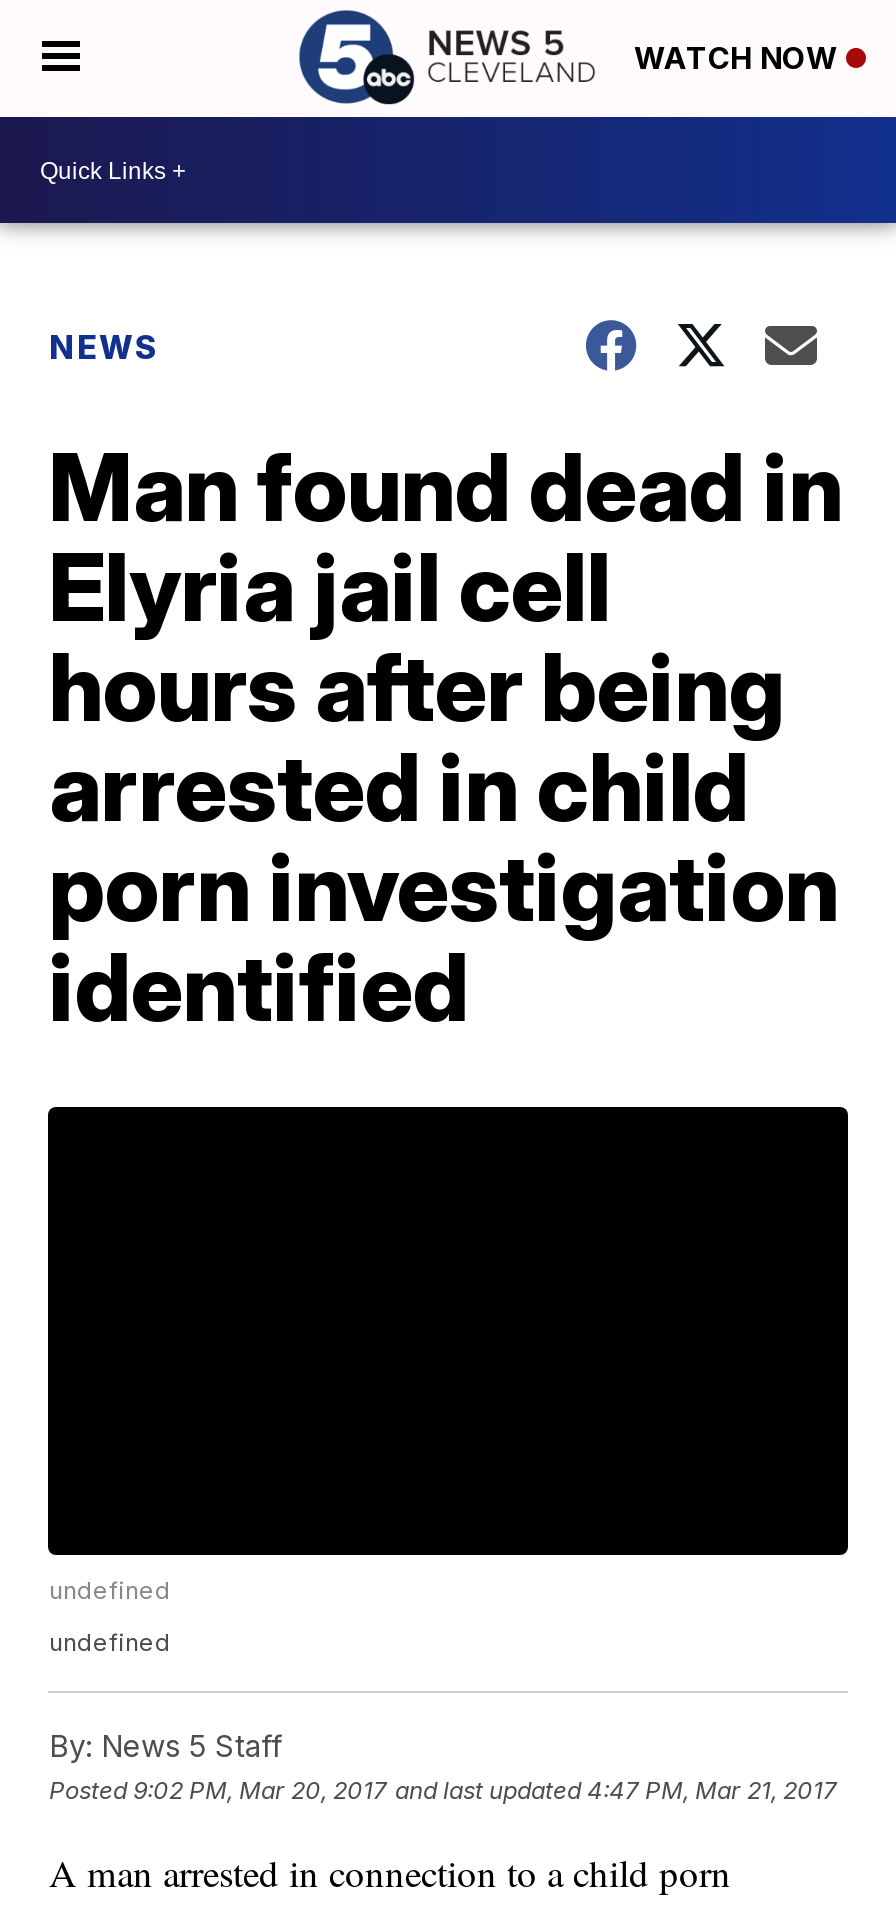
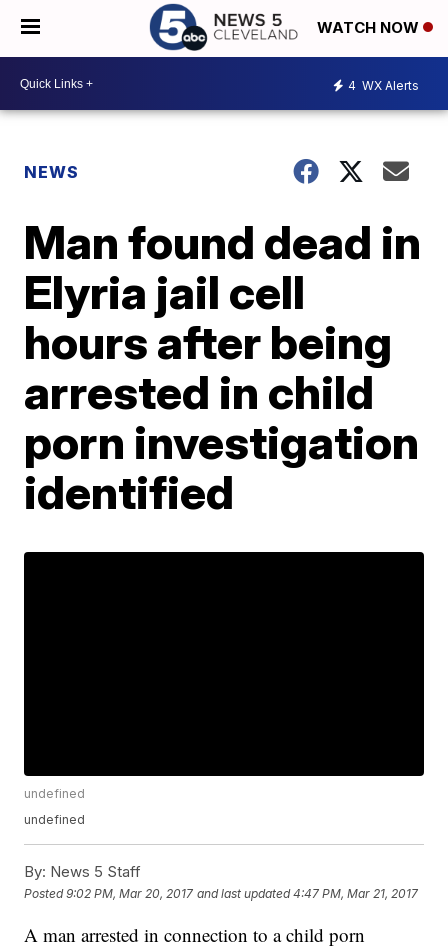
none -> [348,77,419,92] 4 WX Alerts

